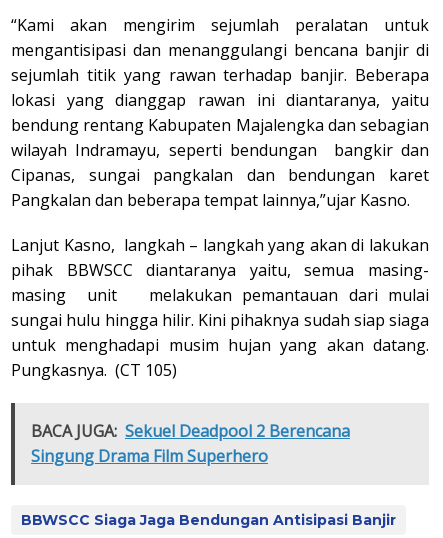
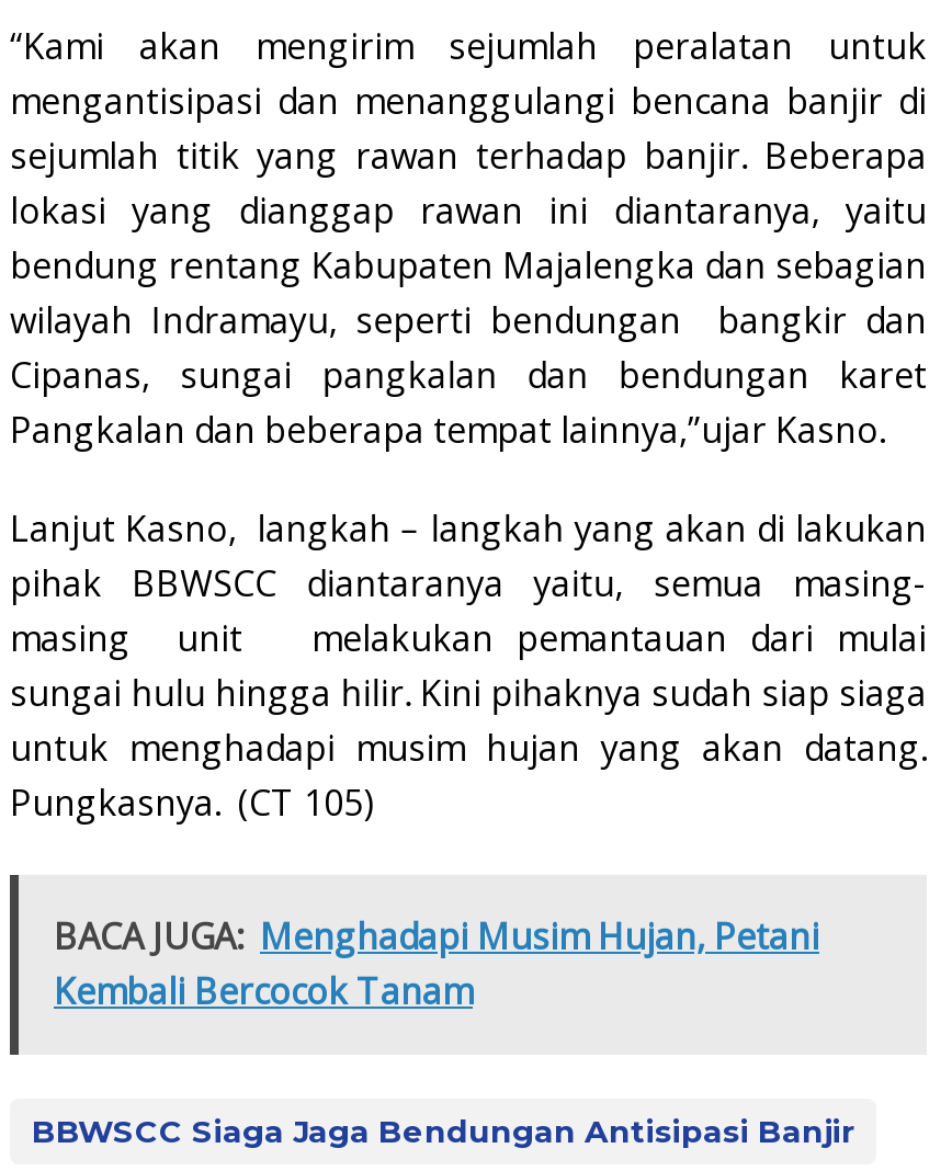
[31,420,350,467] BACA JUGA: Sekuel Deadpool 2 Berencana | Singung Drama Film Superhero -> [54,912,819,1015] BACA JUGA: Menghadapi Musim Hujan, Petani | Kembali Bercocok Tanam

